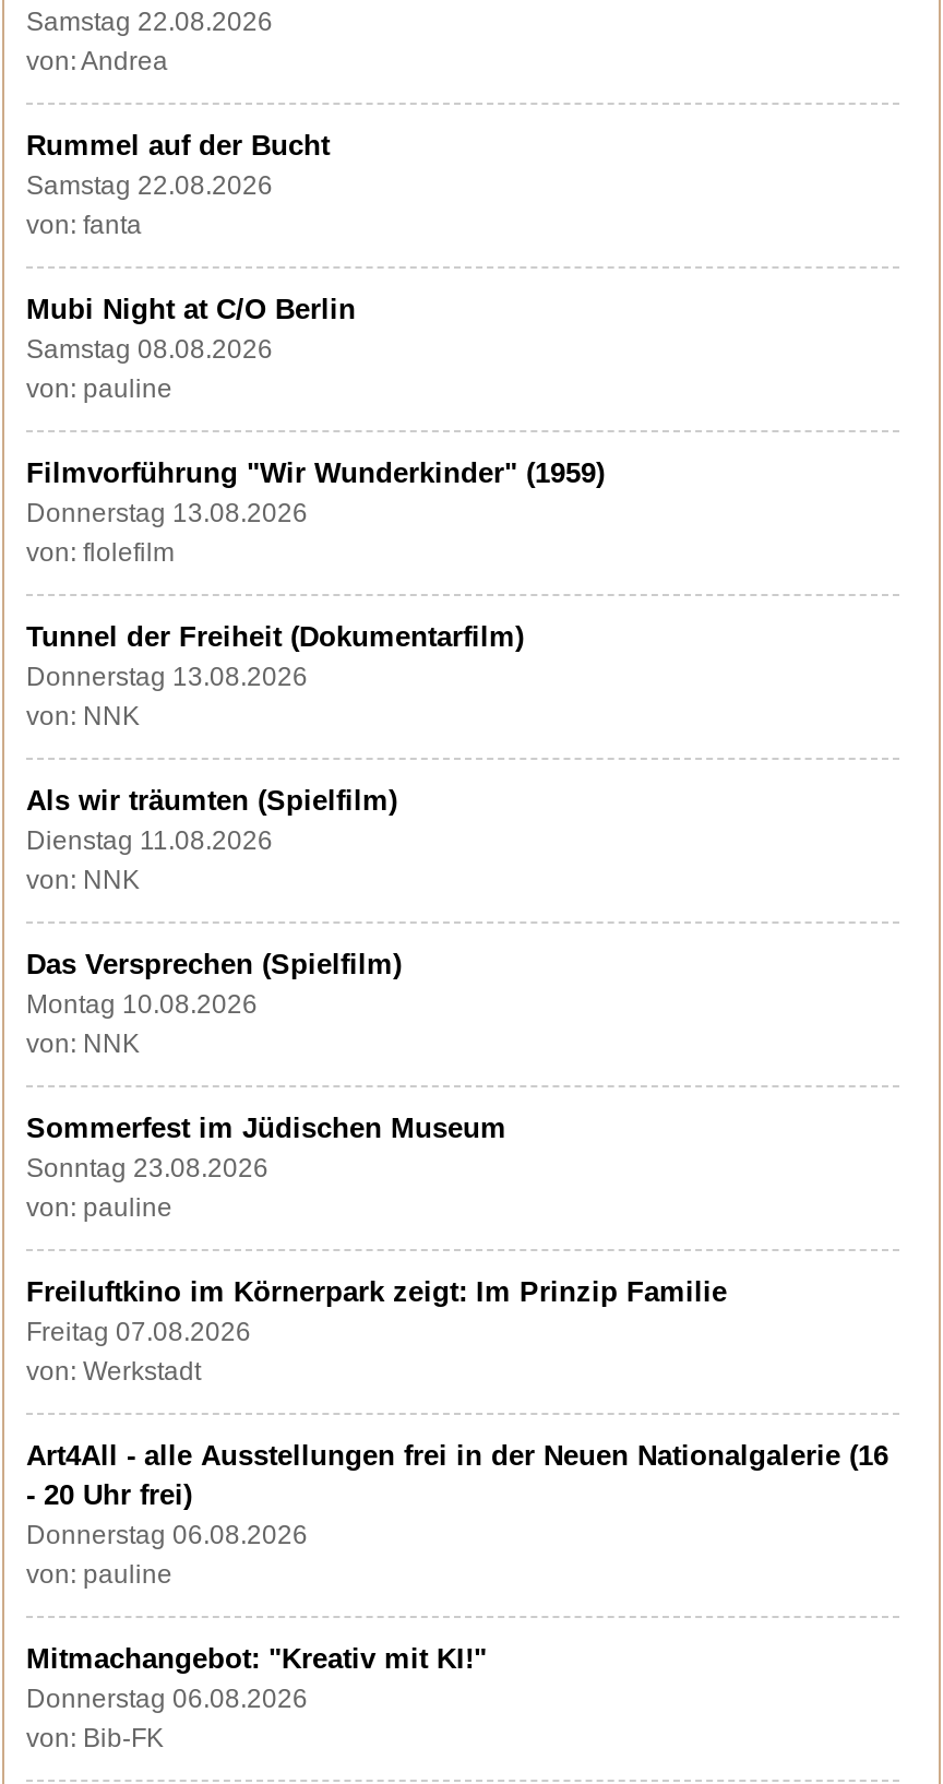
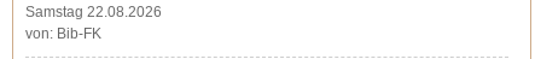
[26,46,888,1714] von: Andrea | Rummel auf der Bucht | Samstag 22.08.2026 | von: fanta | Mubi Night at C/O Berlin | Samstag 08.08.2026 | von: pauline | Filmvorführung "Wir Wunderkinder" (1959) | Donnerstag 13.08.2026 | von: flolefilm | Tunnel der Freiheit (Dokumentarfilm) | Donnerstag 13.08.2026 | von: NNK | Als wir träumten (Spielfilm) | Dienstag 11.08.2026 | von: NNK | Das Versprechen (Spielfilm) | Montag 10.08.2026 | von: NNK | Sommerfest im Jüdischen Museum | Sonntag 23.08.2026 | von: pauline | Freiluftkino im Körnerpark zeigt: Im Prinzip Familie | Freitag 07.08.2026 | von: Werkstadt | Art4All - alle Ausstellungen frei in der Neuen Nationalgalerie (16 | - 20 Uhr frei) | Donnerstag 06.08.2026 | von: pauline | Mitmachangebot: "Kreativ mit KI!" | Donnerstag 06.08.2026 -> none

